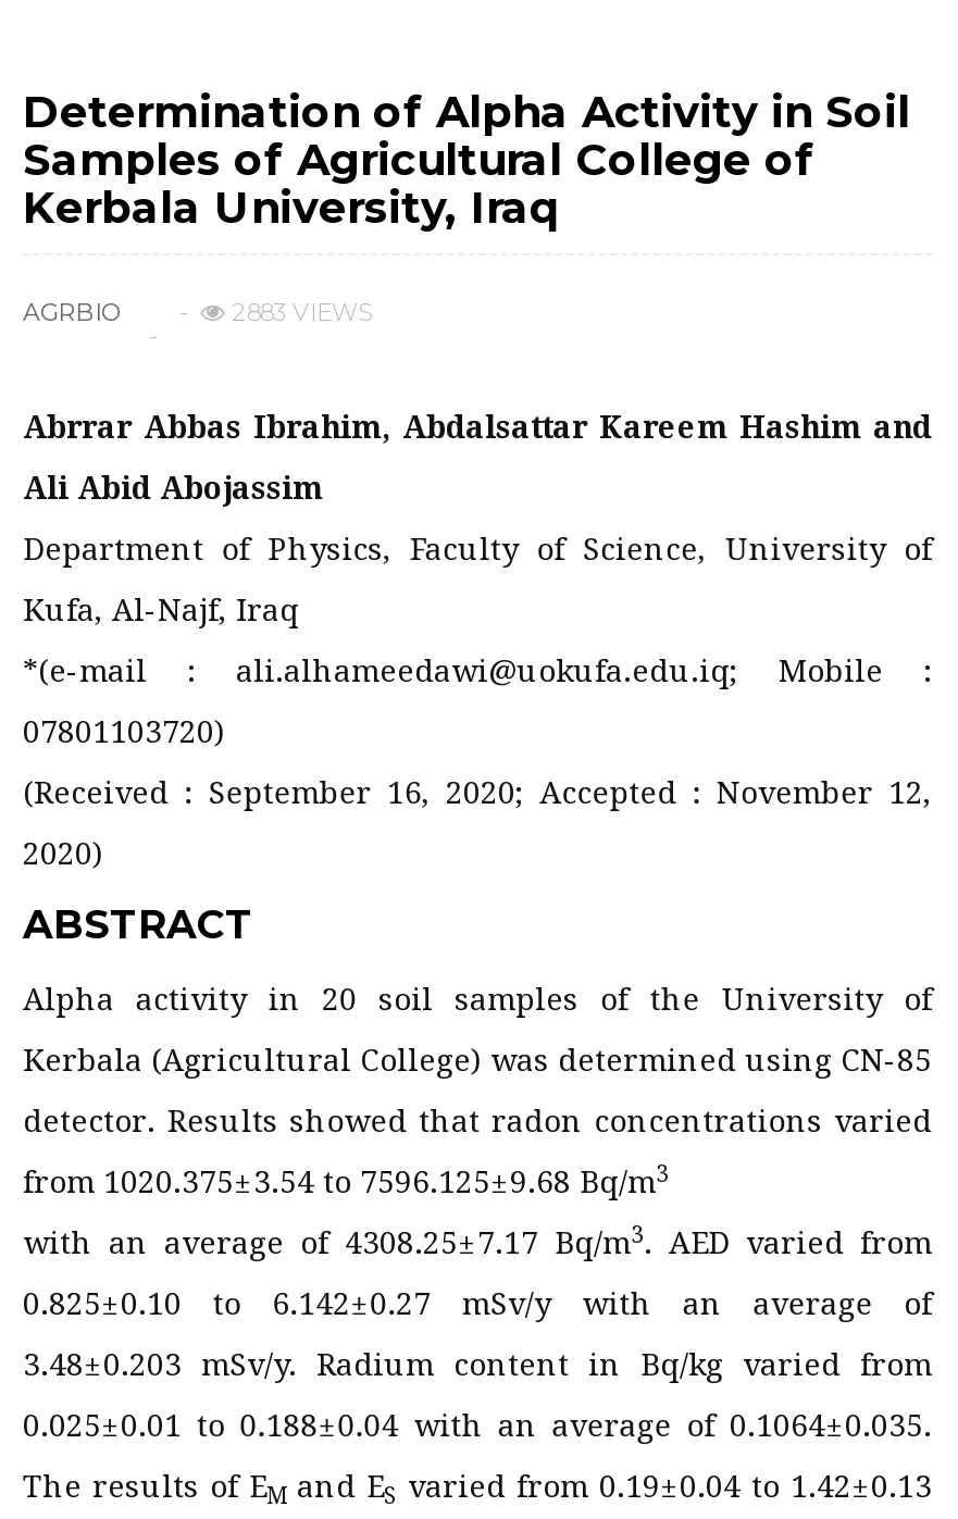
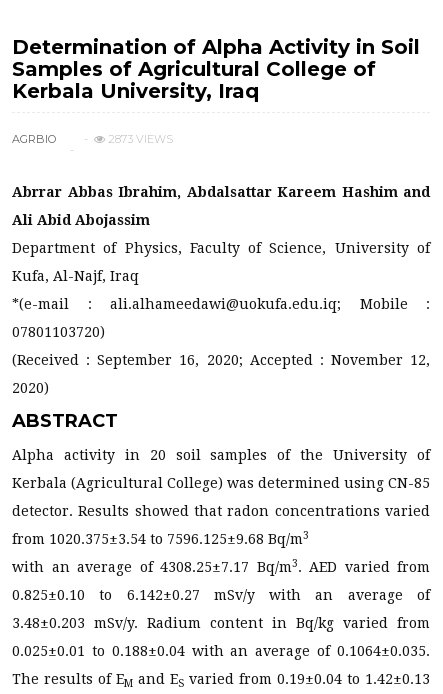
[232,297,373,327] 2883 VIEWS -> [108,132,173,146] 2873 VIEWS

